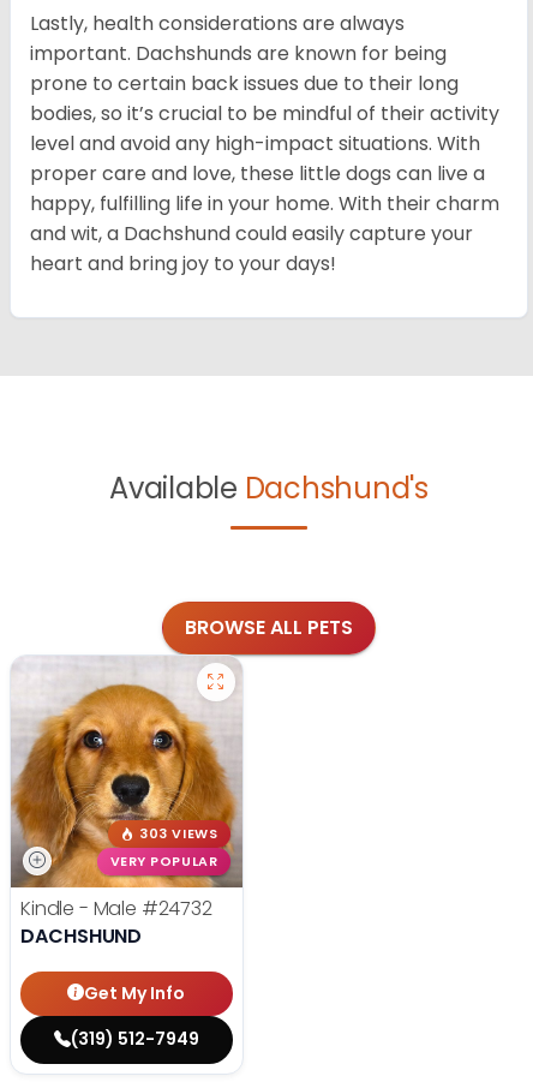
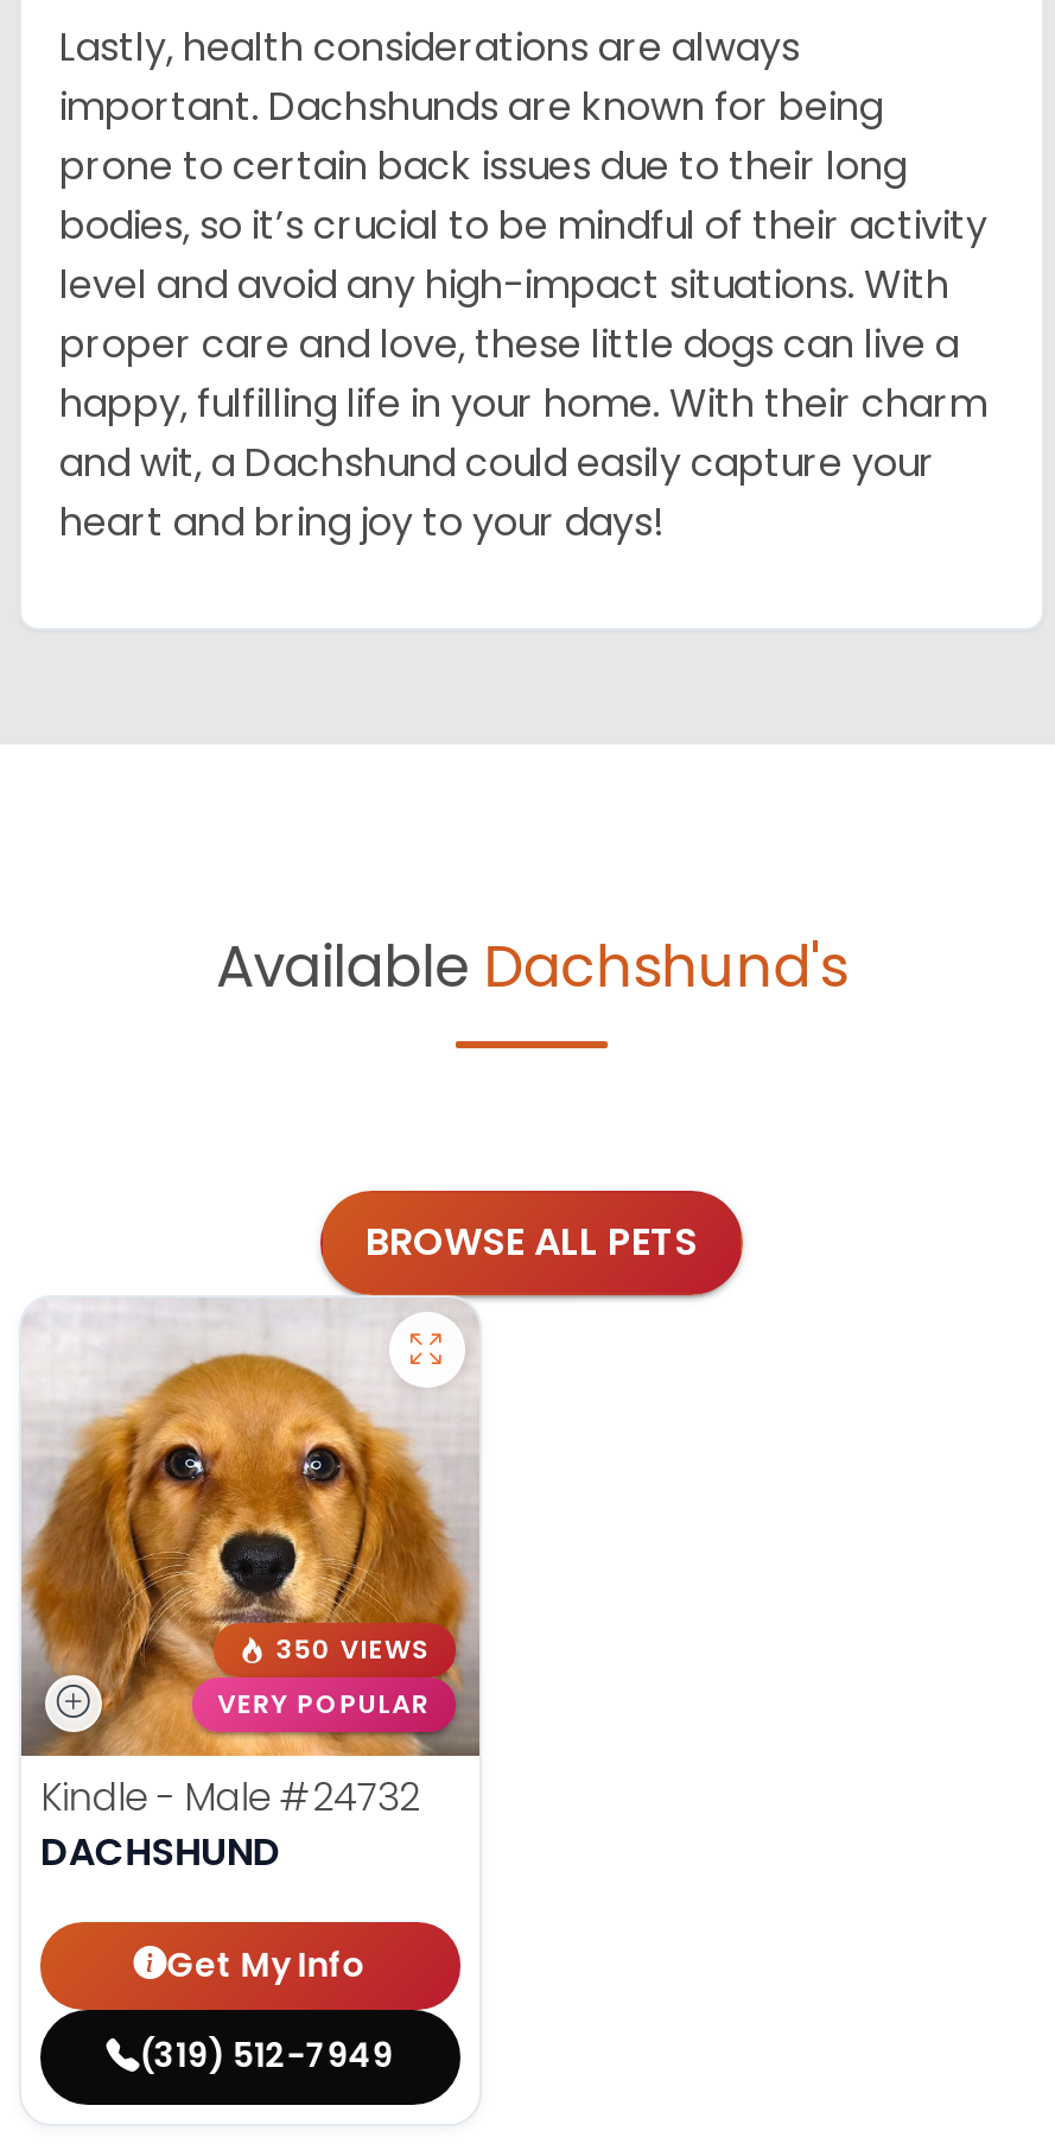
[139,825,218,843] 303 VIEWS -> [276,1633,430,1668] 350 VIEWS

